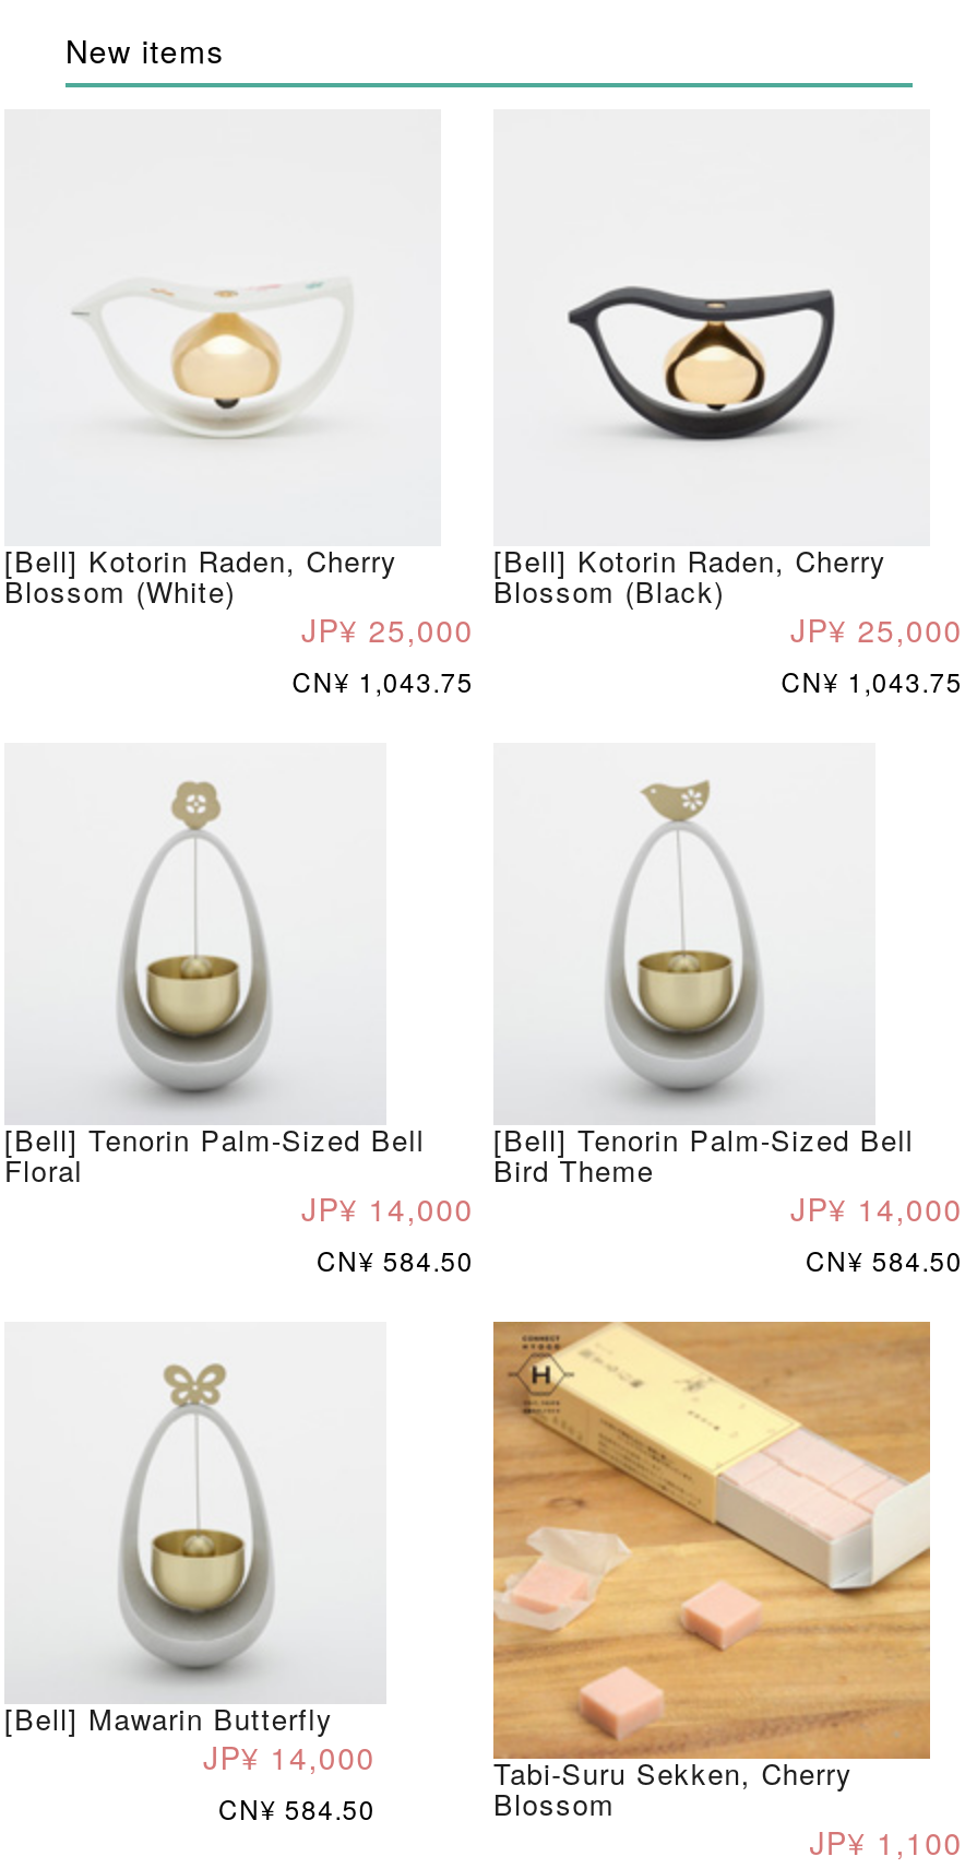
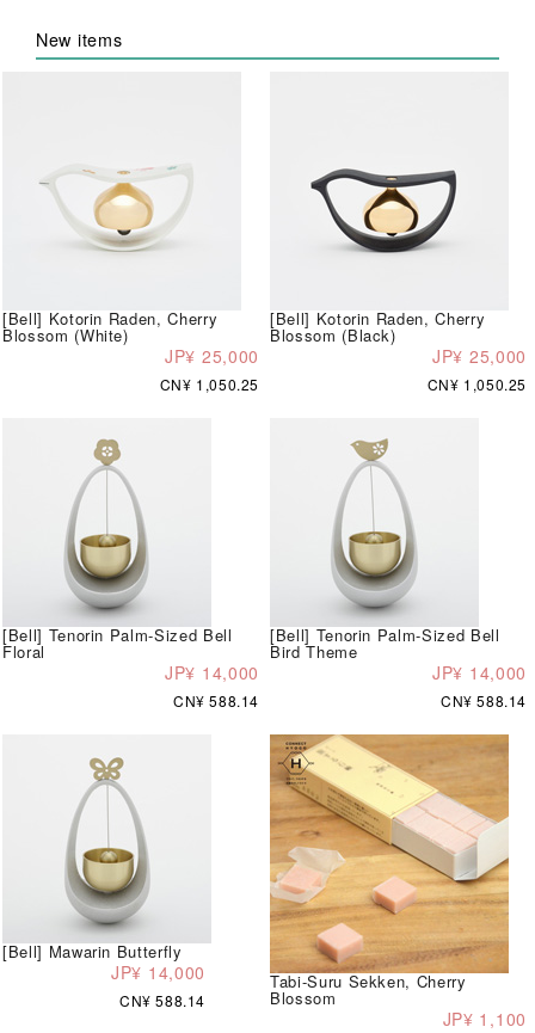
[292,661,474,698] CN¥ 1,043.75 -> [160,373,259,394] CN¥ 1,050.25
[781,661,963,698] CN¥ 1,043.75 -> [427,373,527,394] CN¥ 1,050.25
[317,1240,474,1277] CN¥ 584.50 -> [173,690,259,710] CN¥ 588.14
[806,1240,963,1277] CN¥ 584.50 -> [441,690,527,710] CN¥ 588.14
[218,1789,376,1826] CN¥ 584.50 -> [119,990,205,1010] CN¥ 588.14

